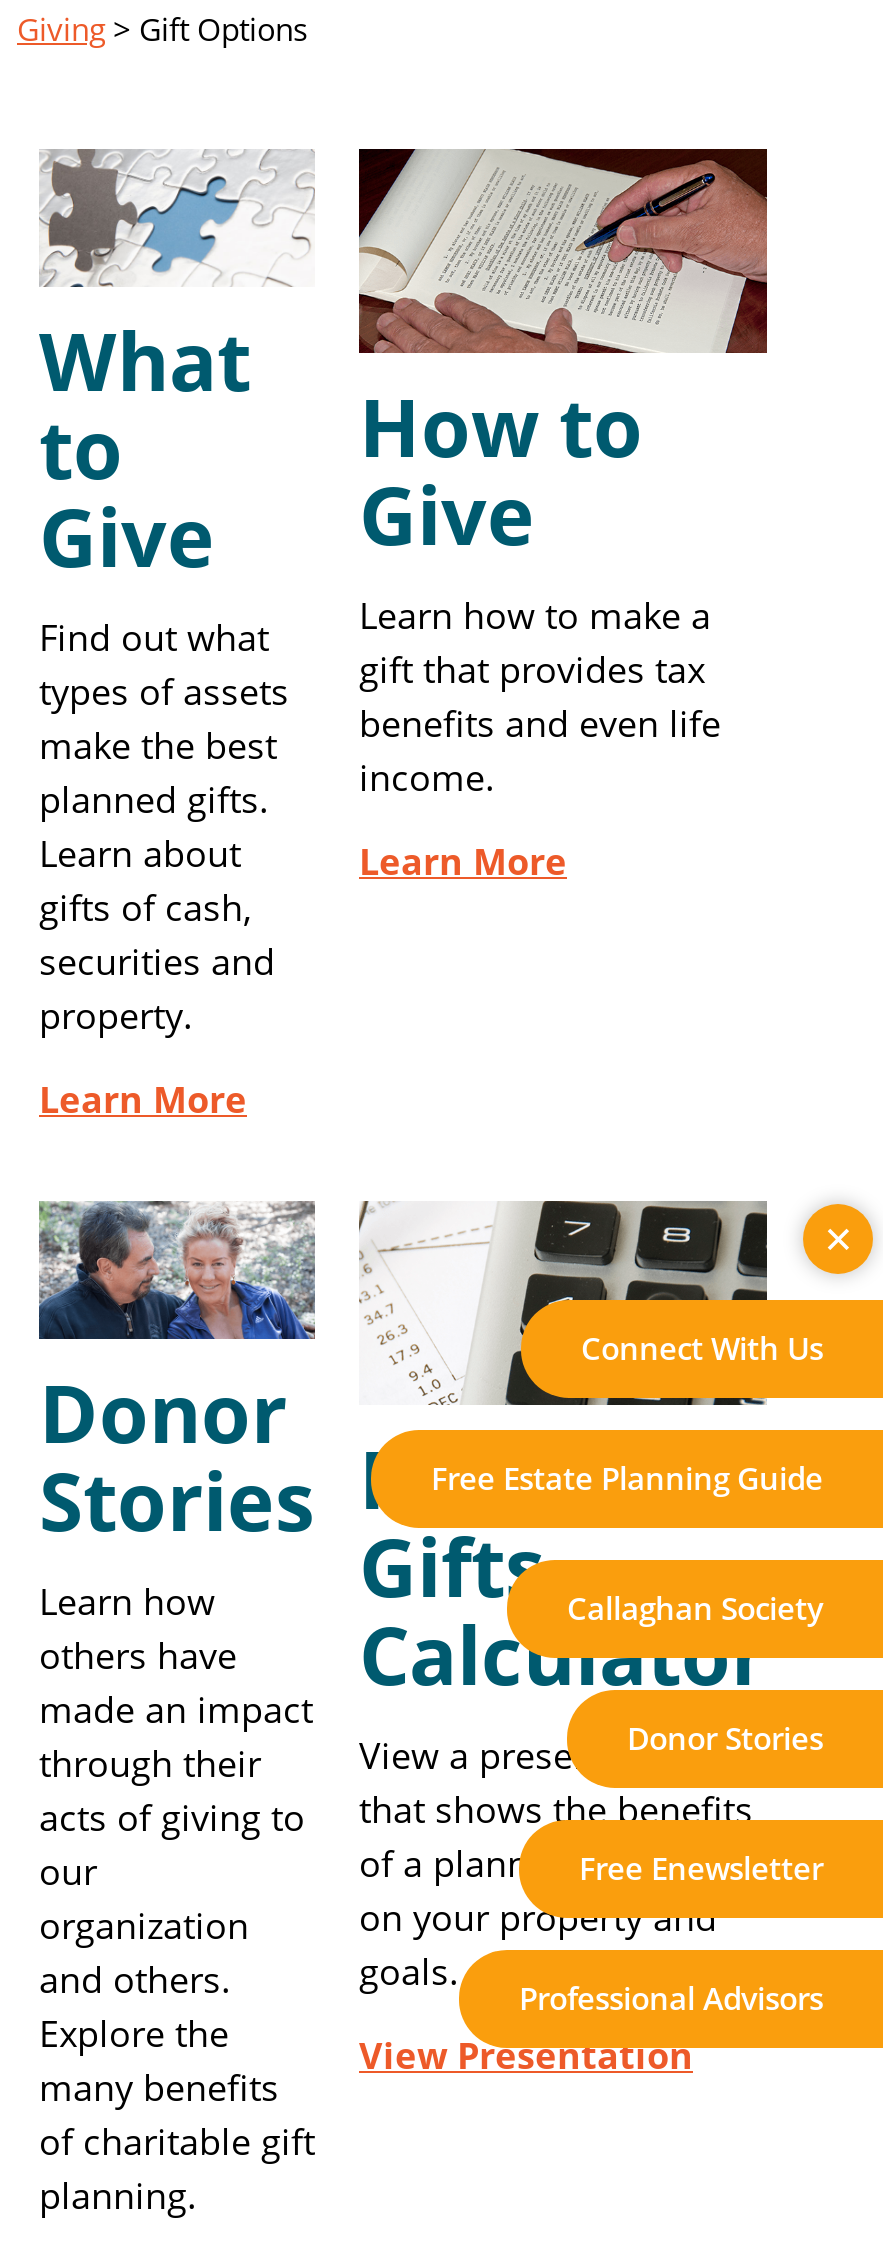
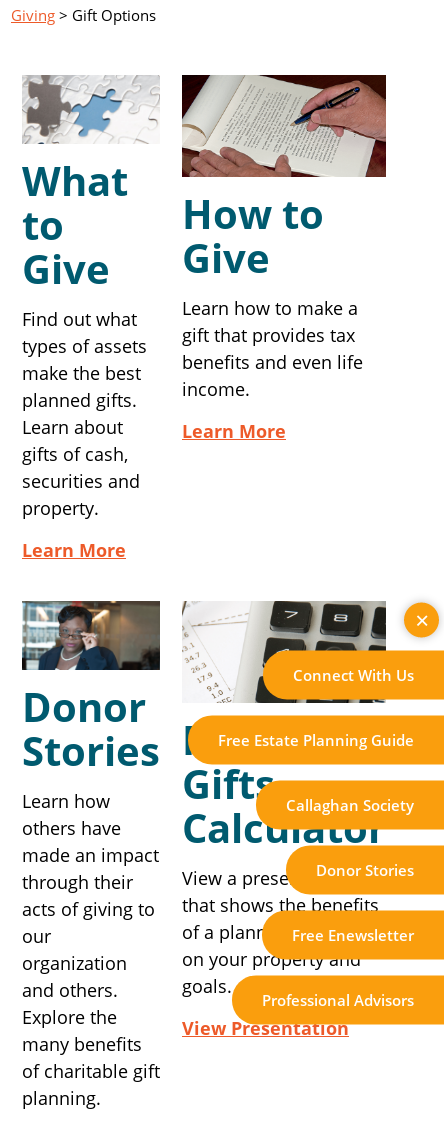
[39,1201,315,1341] [image] -> [22,600,161,671] [image]

